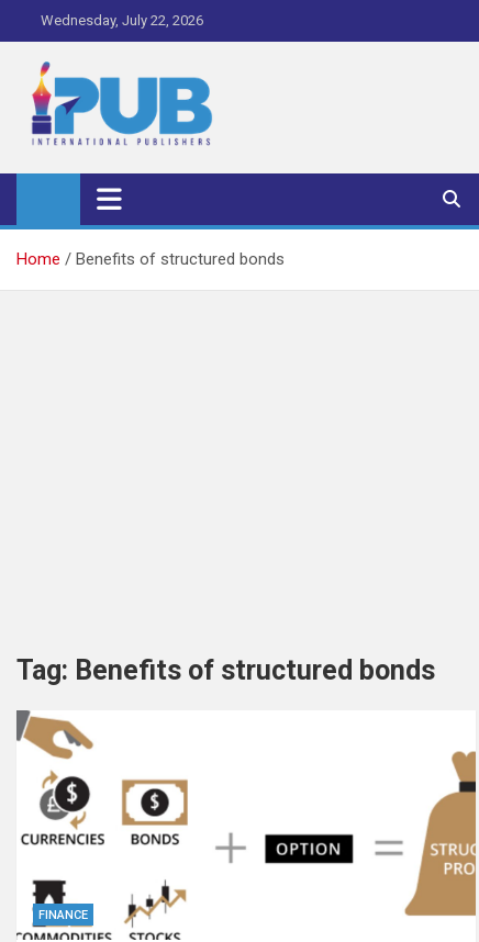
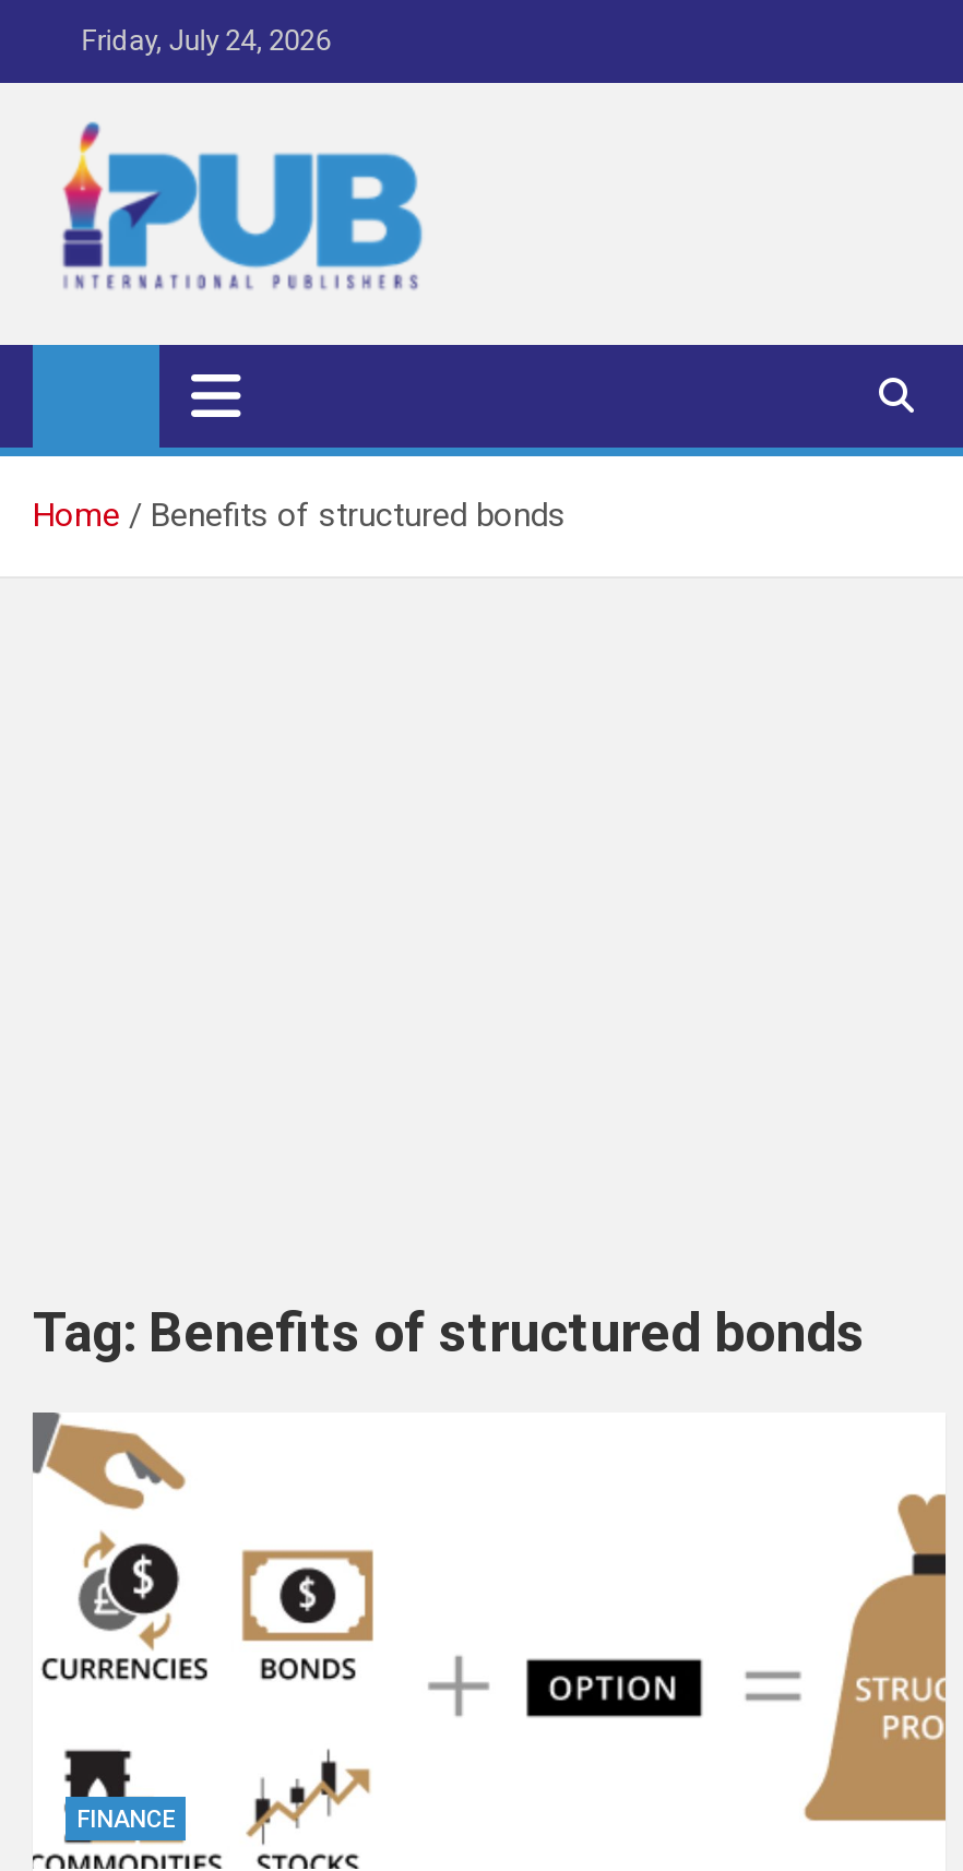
[34,12,203,29] Wednesday, July 22, 2026 -> [68,24,330,57] Friday, July 24, 2026

